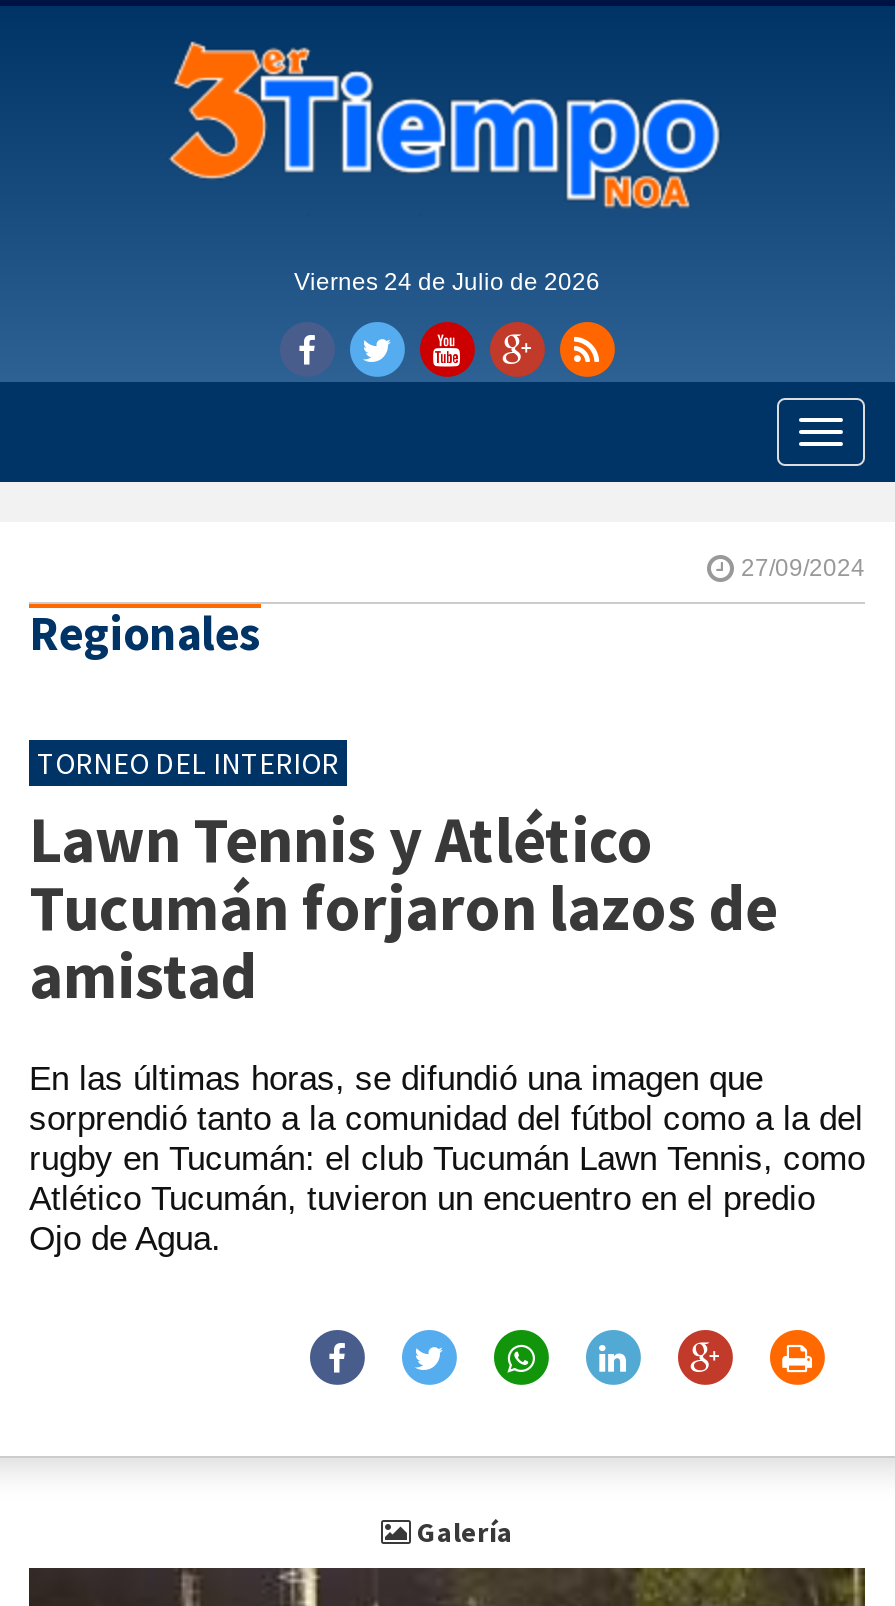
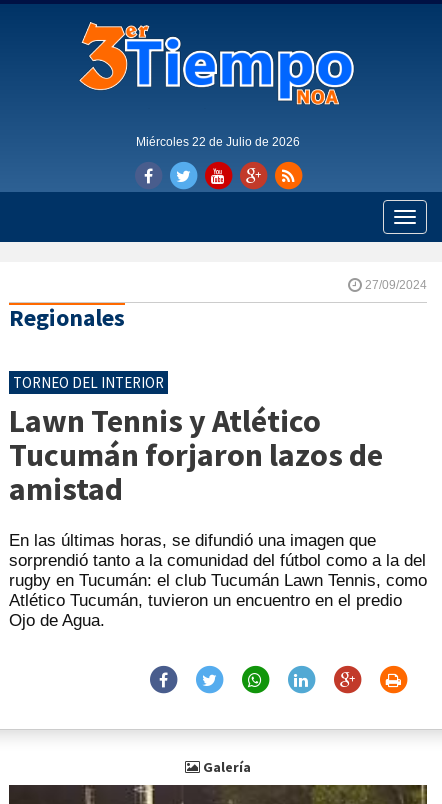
[294,268,600,296] Viernes 24 de Julio de 2026 -> [136,135,300,149] Miércoles 22 de Julio de 2026

